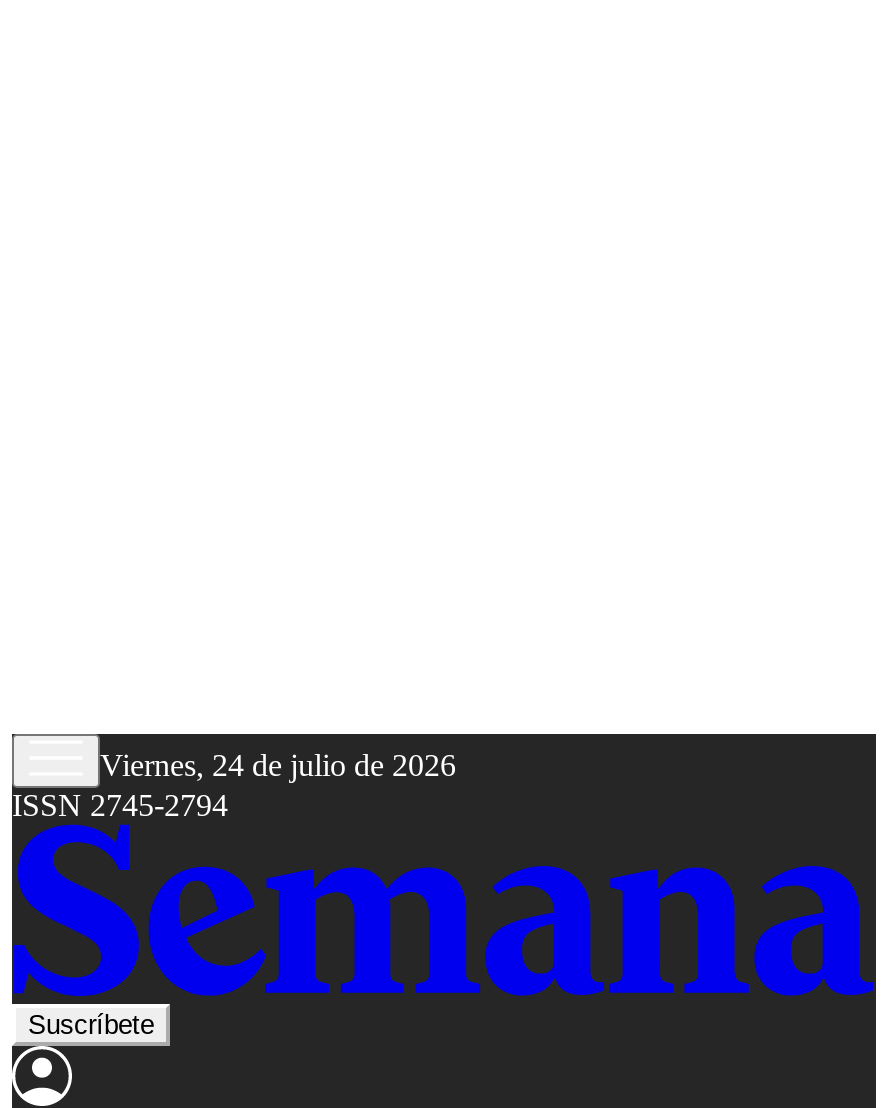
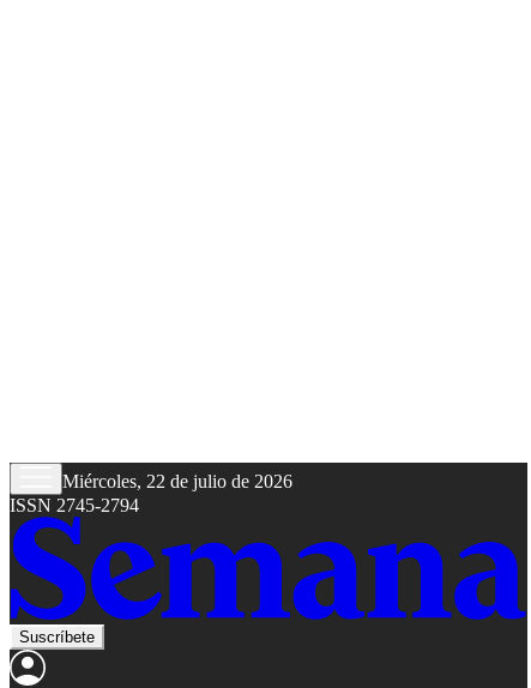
[100,748,456,782] Viernes, 24 de julio de 2026 -> [62,471,292,491] Miércoles, 22 de julio de 2026

